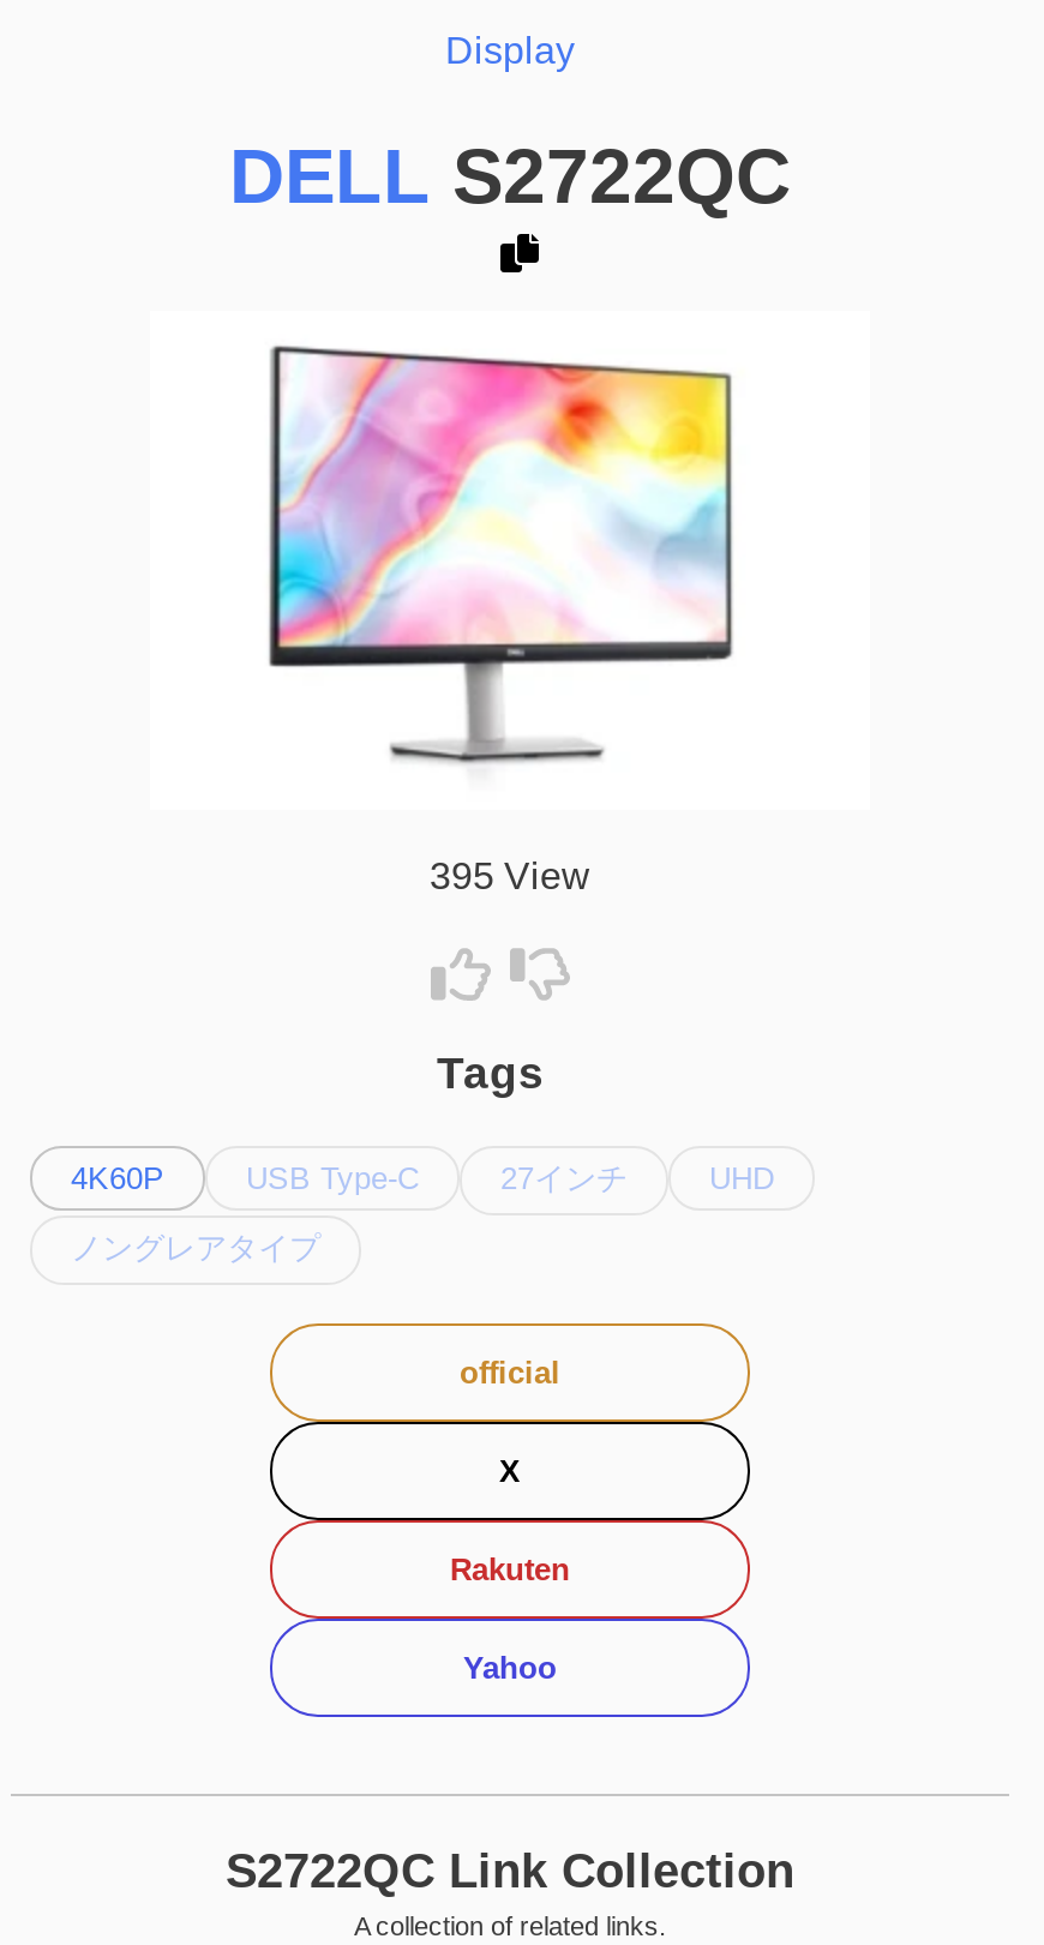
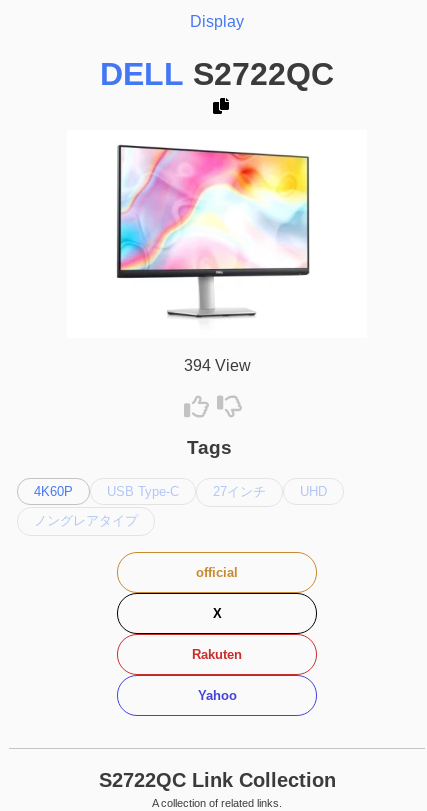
[430,856,590,896] 395 View -> [183,357,250,374] 394 View

